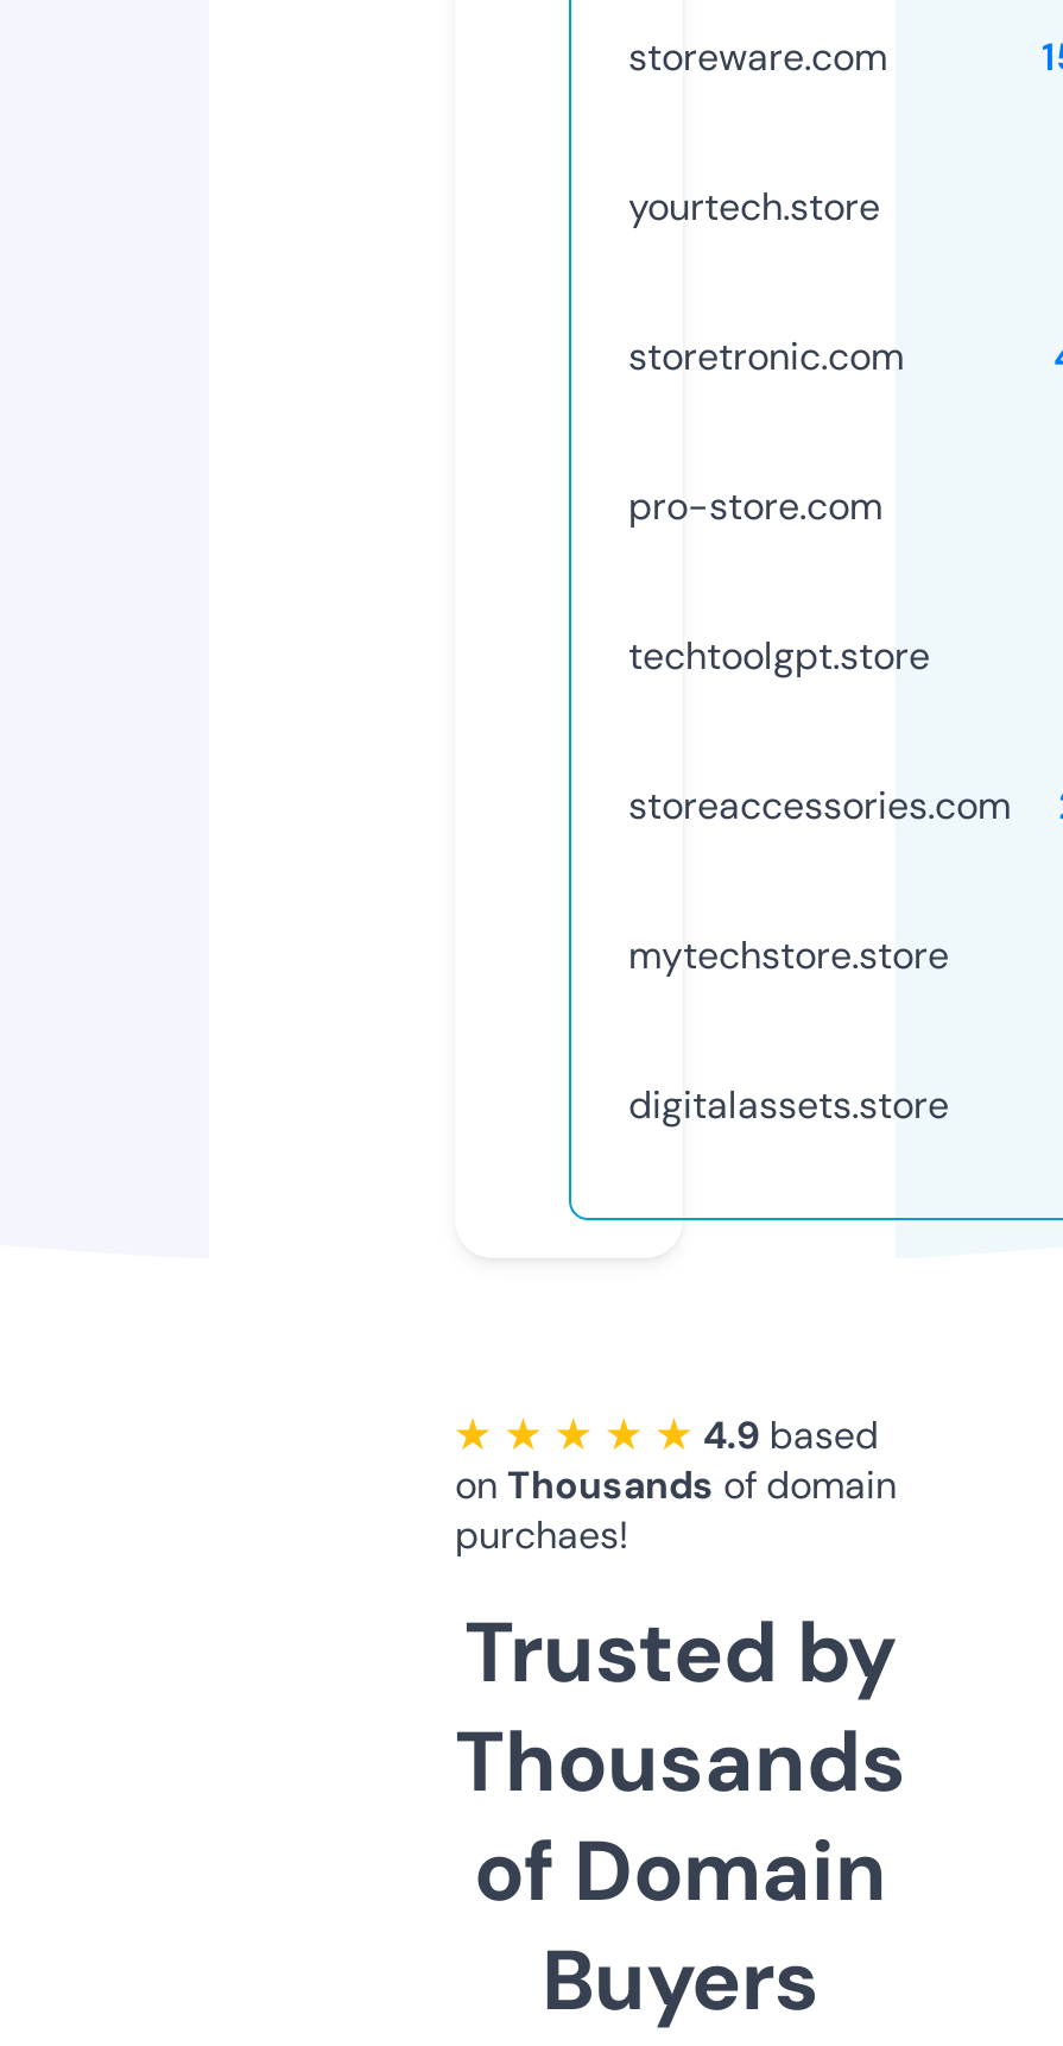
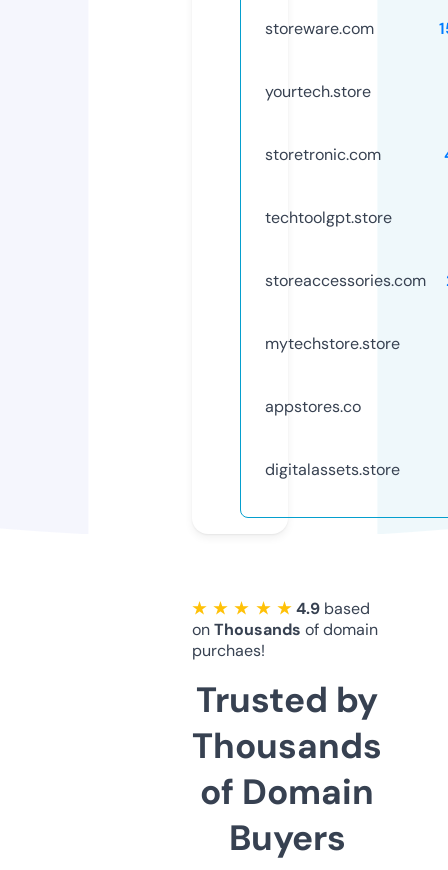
[628,481,882,531] pro-store.com -> none
moved [628,630,1011,980] -> [265,207,426,354]: techtoolgpt.store | storeaccessories.com | mytechstore.store
none -> [265,396,361,417] appstores.co

